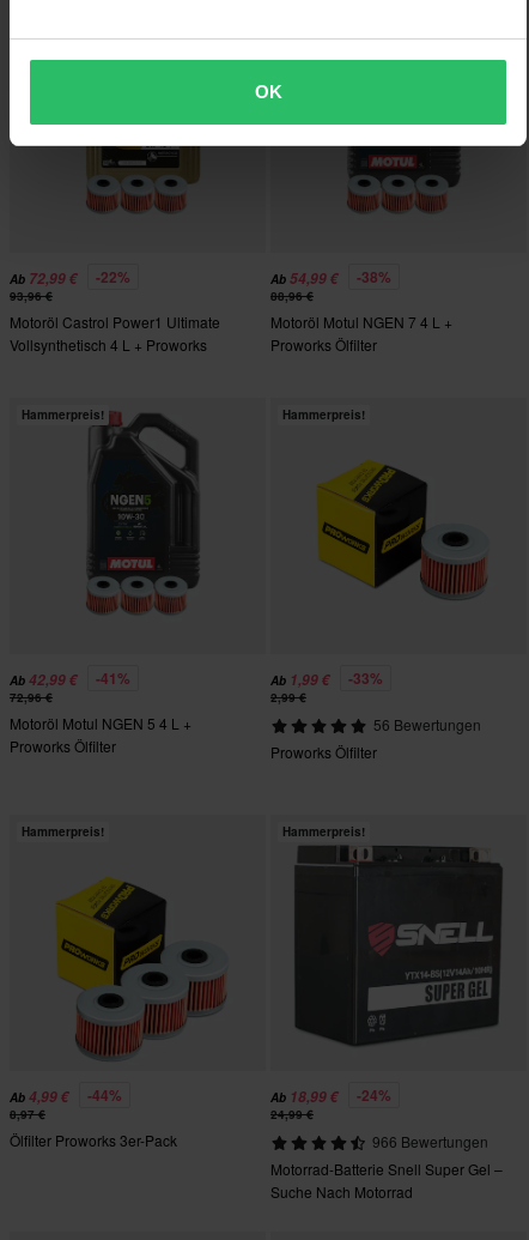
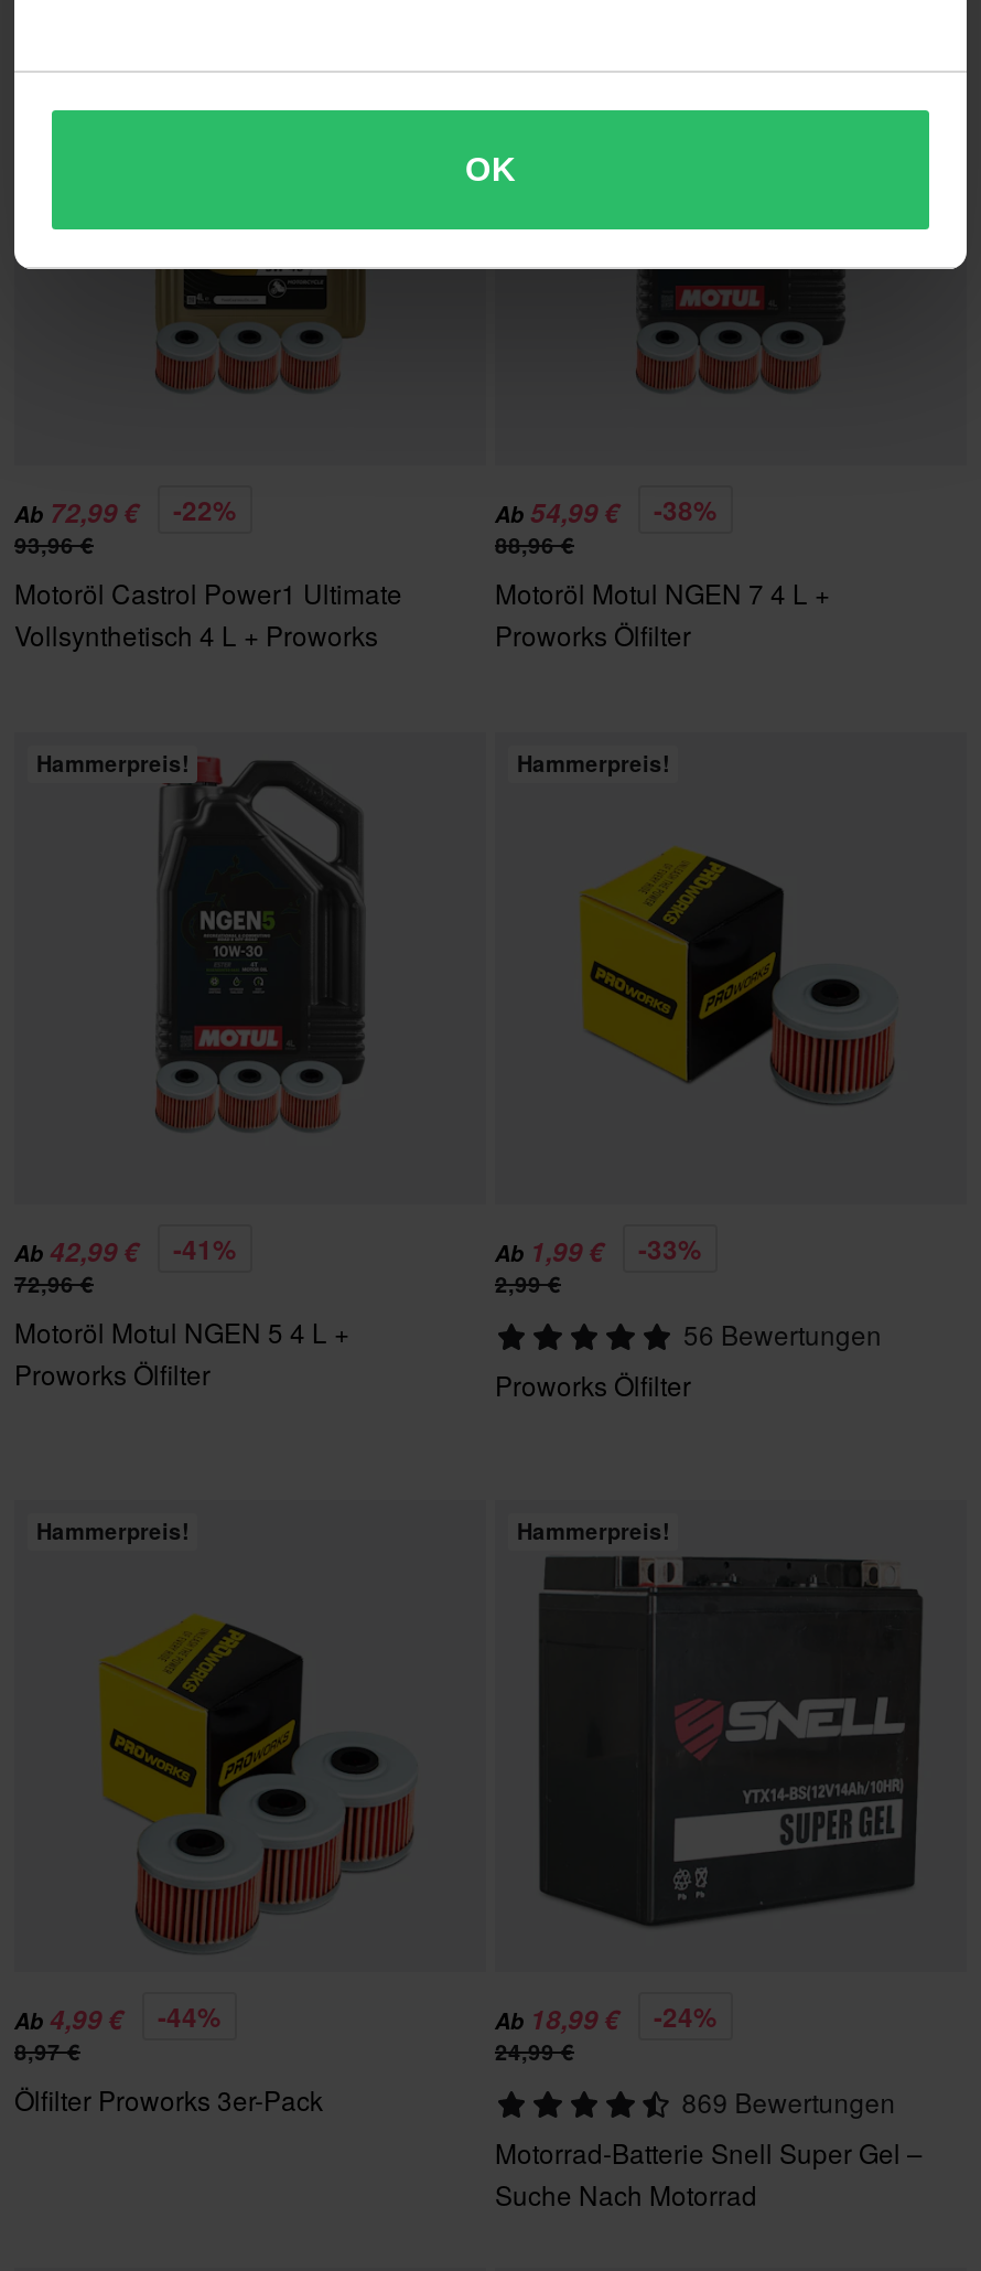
[372,1131,488,1151] 966 Bewertungen -> [682,2082,896,2120] 869 Bewertungen

